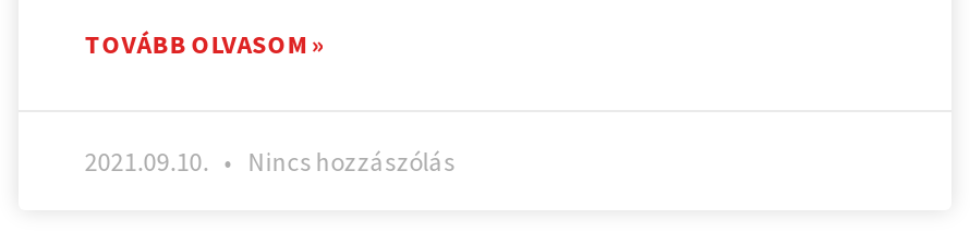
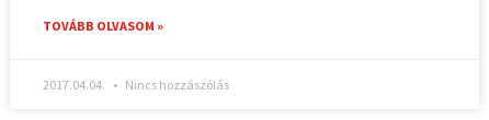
[85,144,455,176] 2021.09.10. Nincs hozzászólás -> [43,76,229,93] 2017.04.04. Nincs hozzászólás

